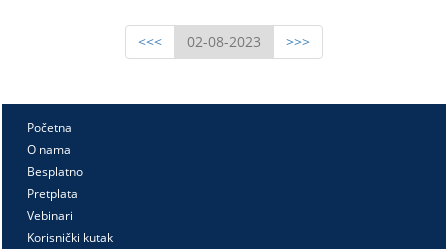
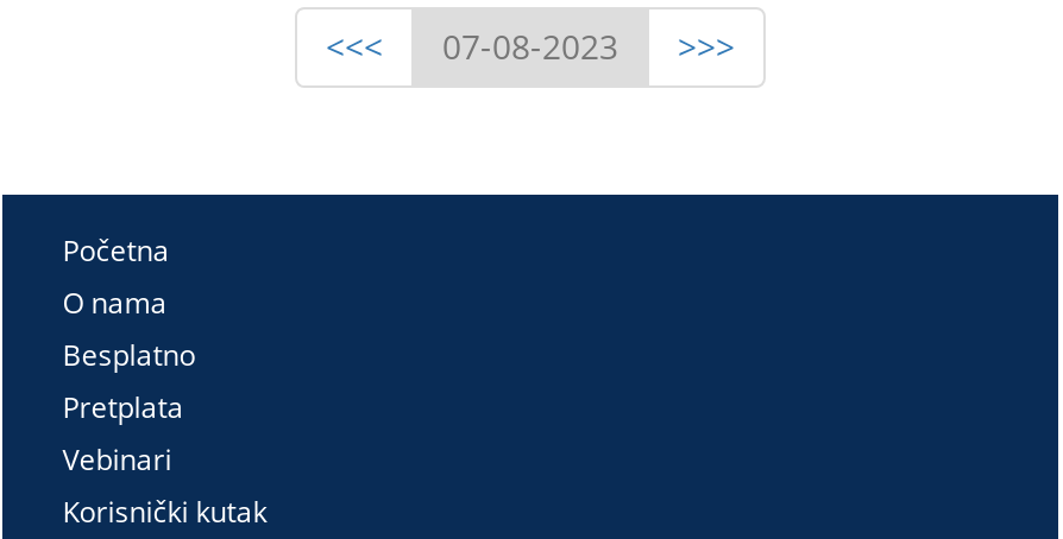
[187,32,261,51] 02-08-2023 -> [442,24,618,69] 07-08-2023

